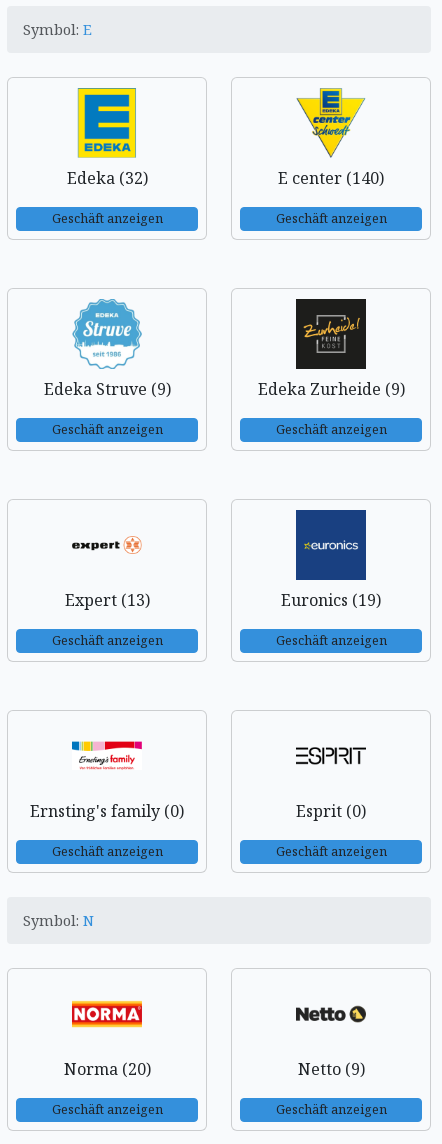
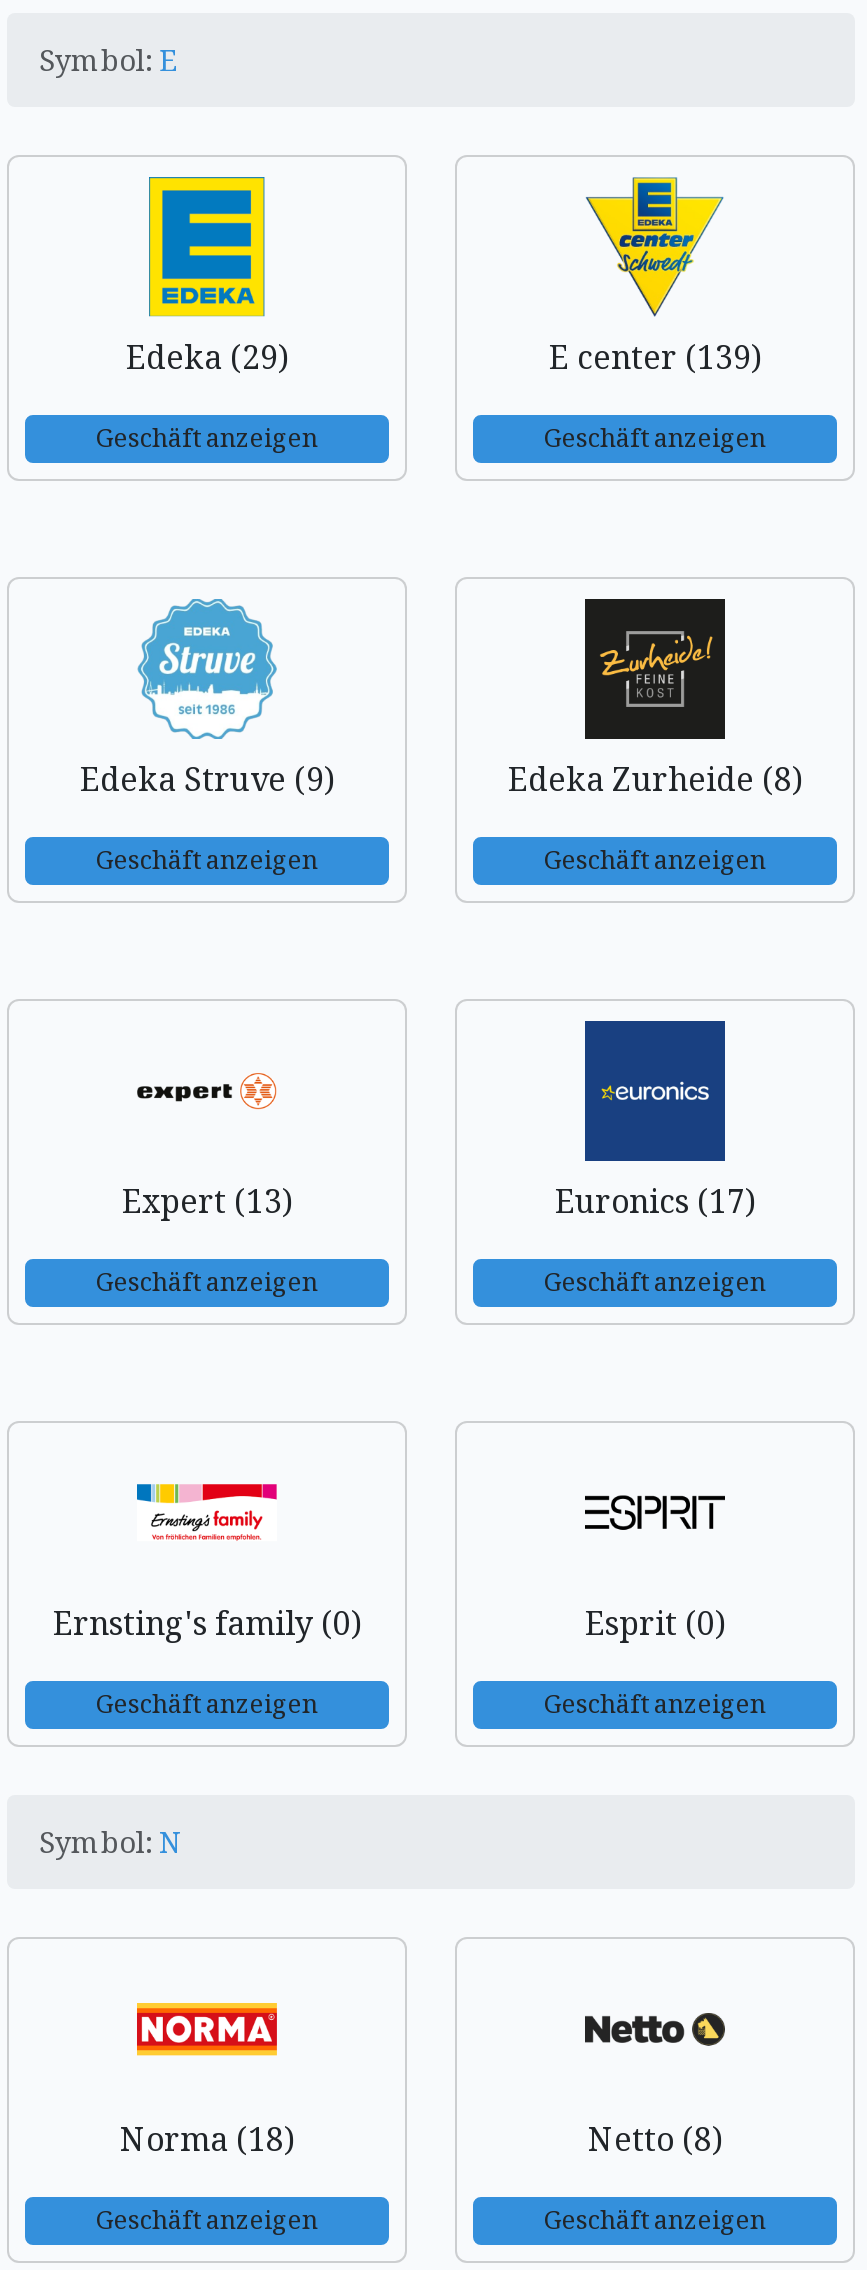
[66,167,147,189] Edeka (32) -> [126,335,288,379] Edeka (29)
[278,167,384,189] E center (140) -> [549,335,761,379] E center (139)
[257,378,404,400] Edeka Zurheide (9) -> [508,757,802,801] Edeka Zurheide (8)
[281,589,381,611] Euronics (19) -> [555,1179,755,1223] Euronics (17)
[63,1058,150,1080] Norma (20) -> [120,2117,294,2161] Norma (18)
[297,1058,364,1080] Netto (9) -> [588,2117,722,2161] Netto (8)

